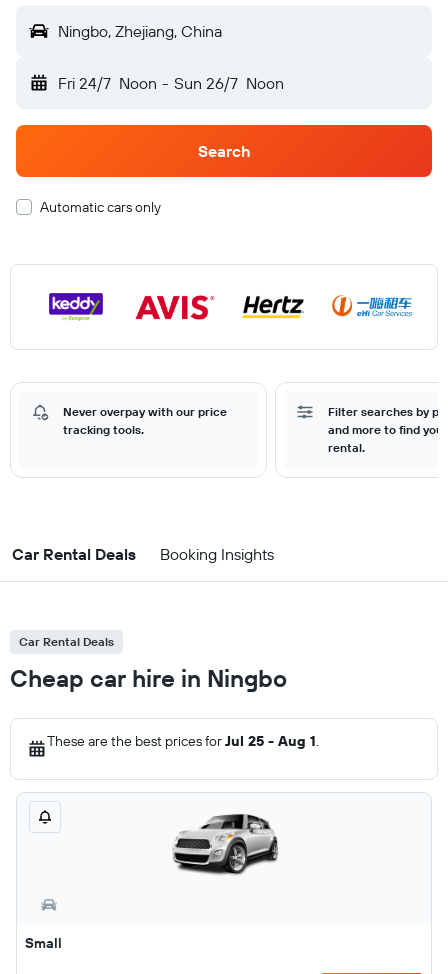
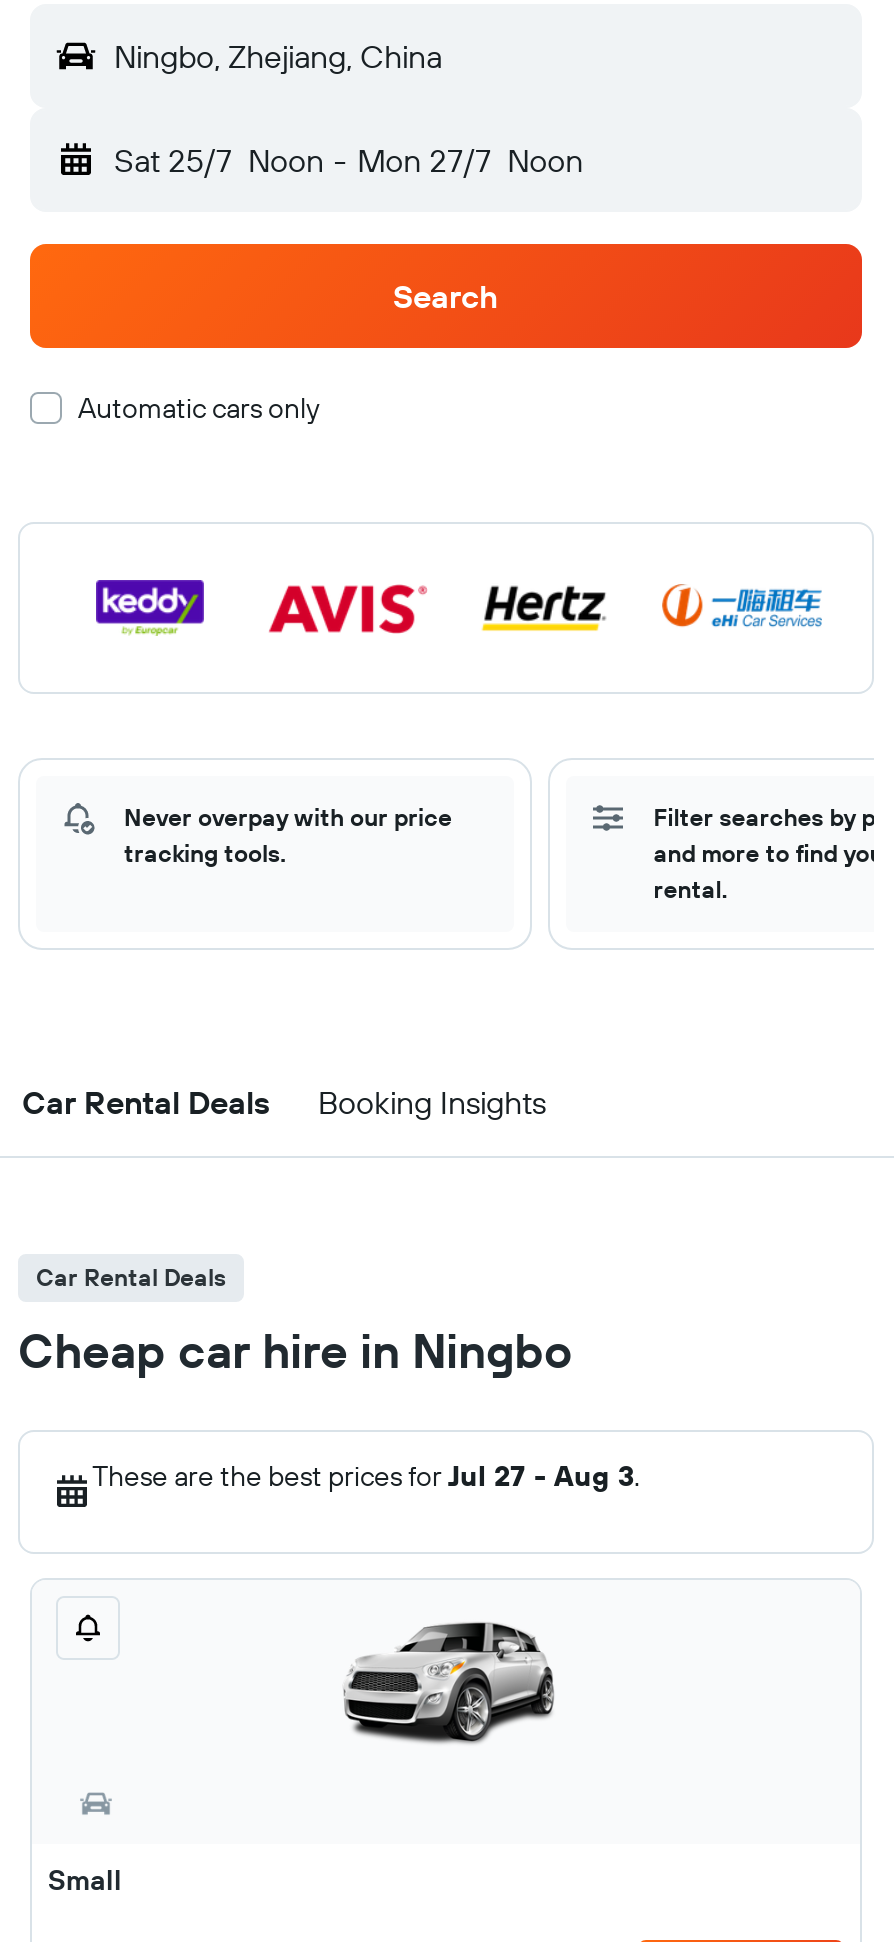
[58,73,284,93] Fri 24/7 Noon - Sun 26/7 Noon -> [114,140,583,180] Sat 25/7 Noon - Mon 27/7 Noon
[47,732,319,750] These are the best prices for Jul 25 - Aug 1. -> [92,1458,640,1494] These are the best prices for Jul 27 - Aug 3.

